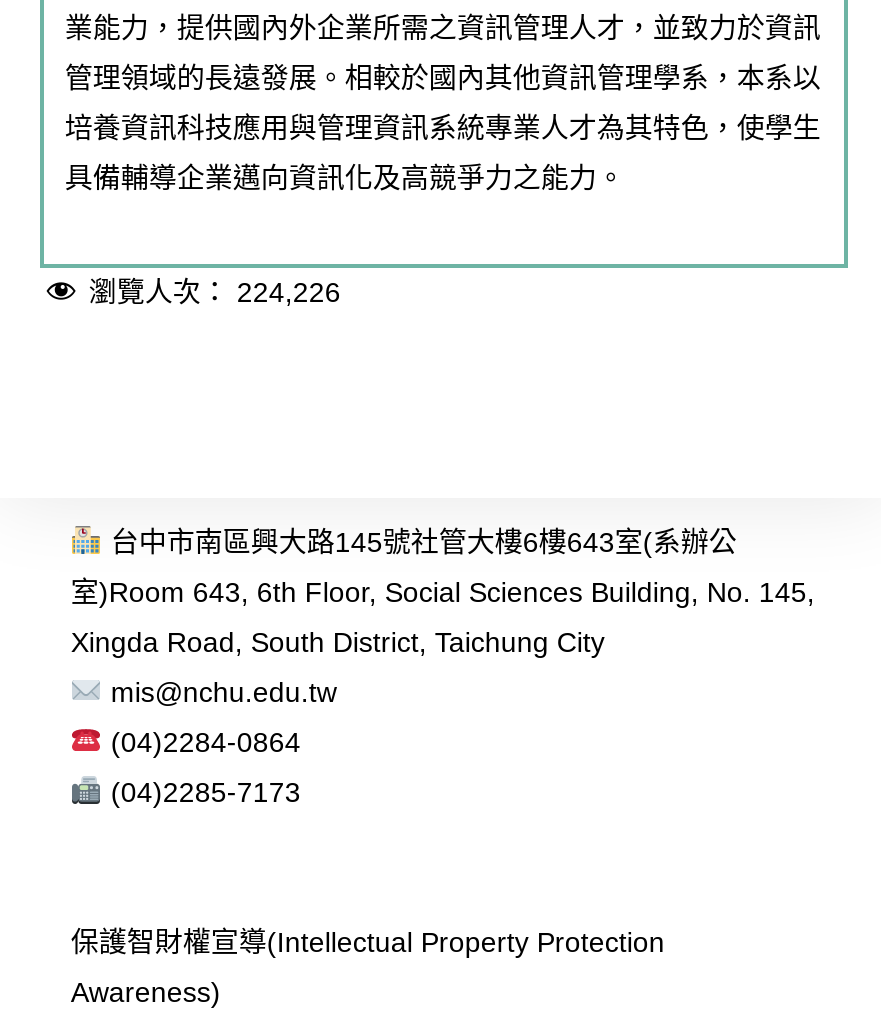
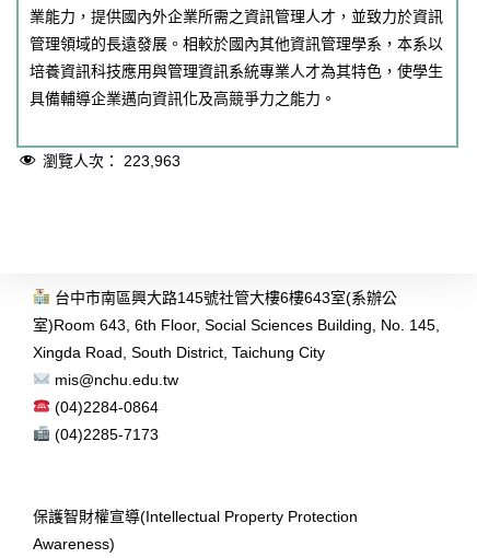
[89,276,341,308] 瀏覽人次： 224,226 -> [43,152,181,169] 瀏覽人次： 223,963

